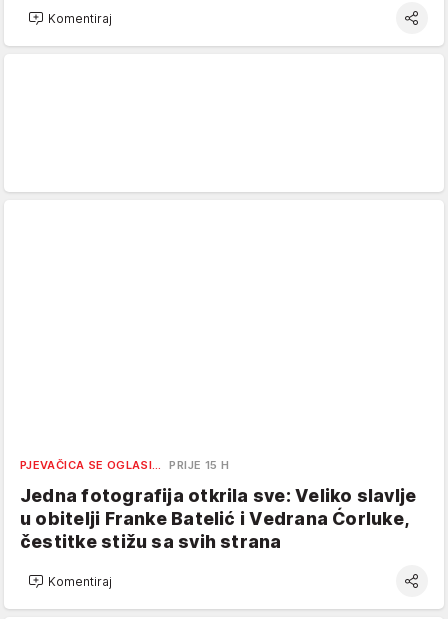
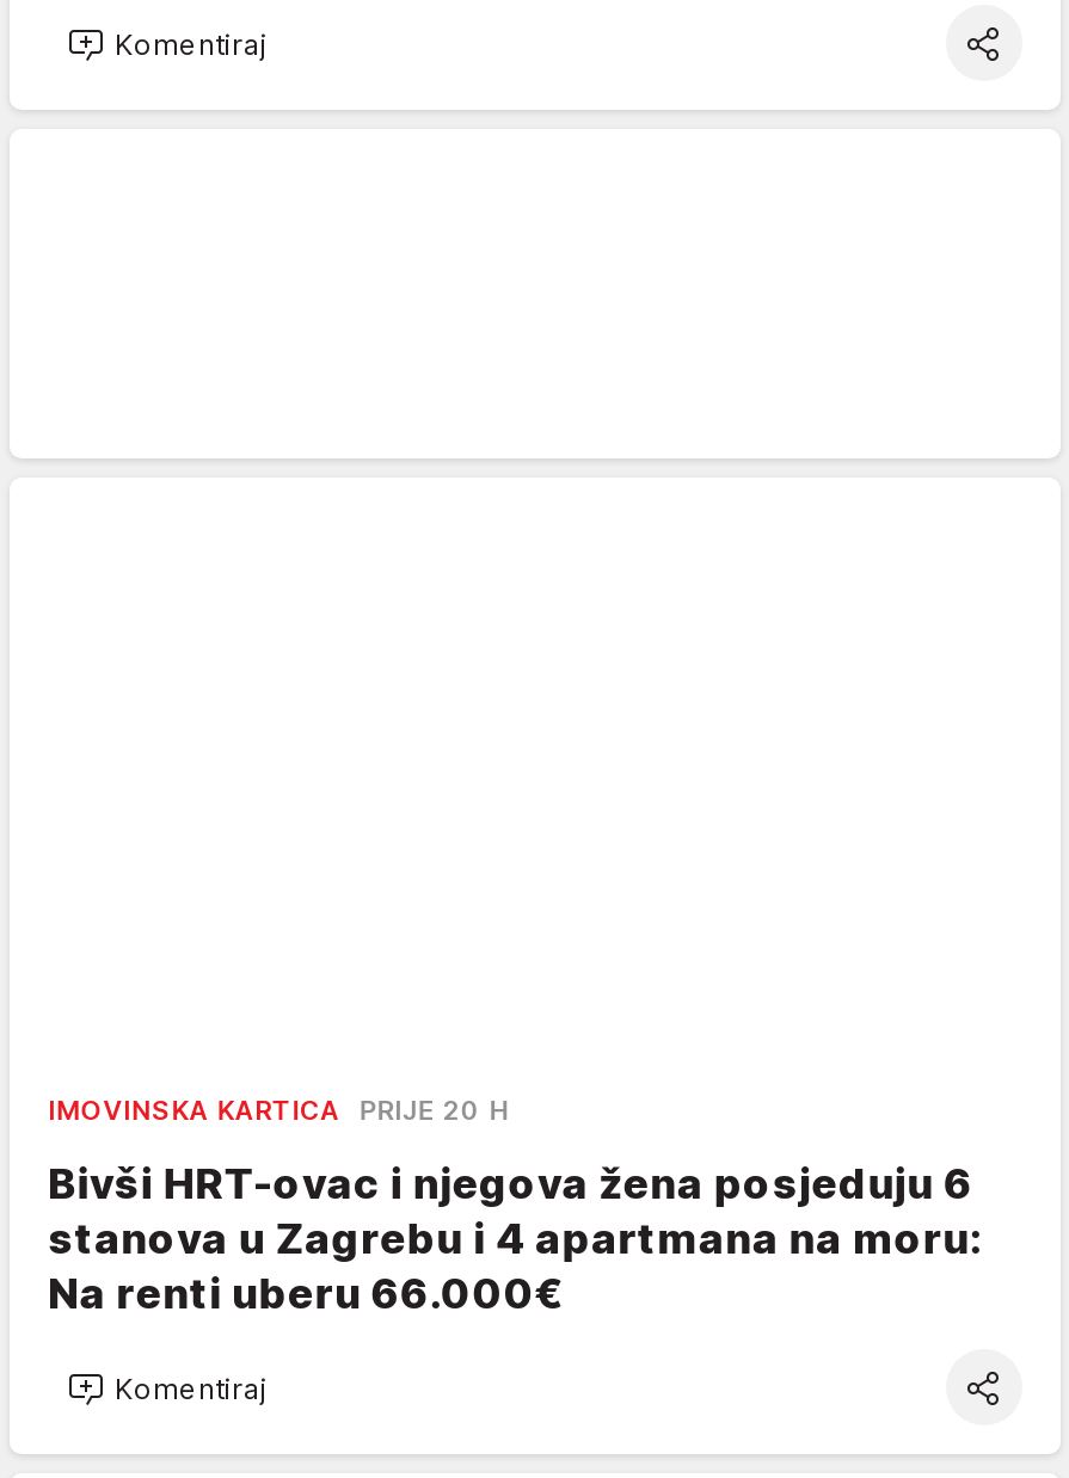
[20,458,229,472] PJEVAČICA SE OGLASI… PRIJE 15 H -> [48,1094,509,1127] IMOVINSKA KARTICA PRIJE 20 H
[20,485,416,552] Jedna fotografija otkrila sve: Veliko slavlje | u obitelji Franke Batelić i Vedrana Ćorluke, | čestitke stižu sa svih strana -> [48,1159,982,1319] Bivši HRT-ovac i njegova žena posjeduju 6 | stanova u Zagrebu i 4 apartmana na moru: | Na renti uberu 66.000€

